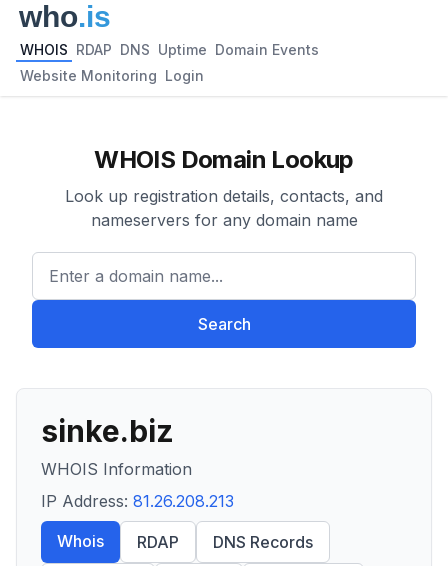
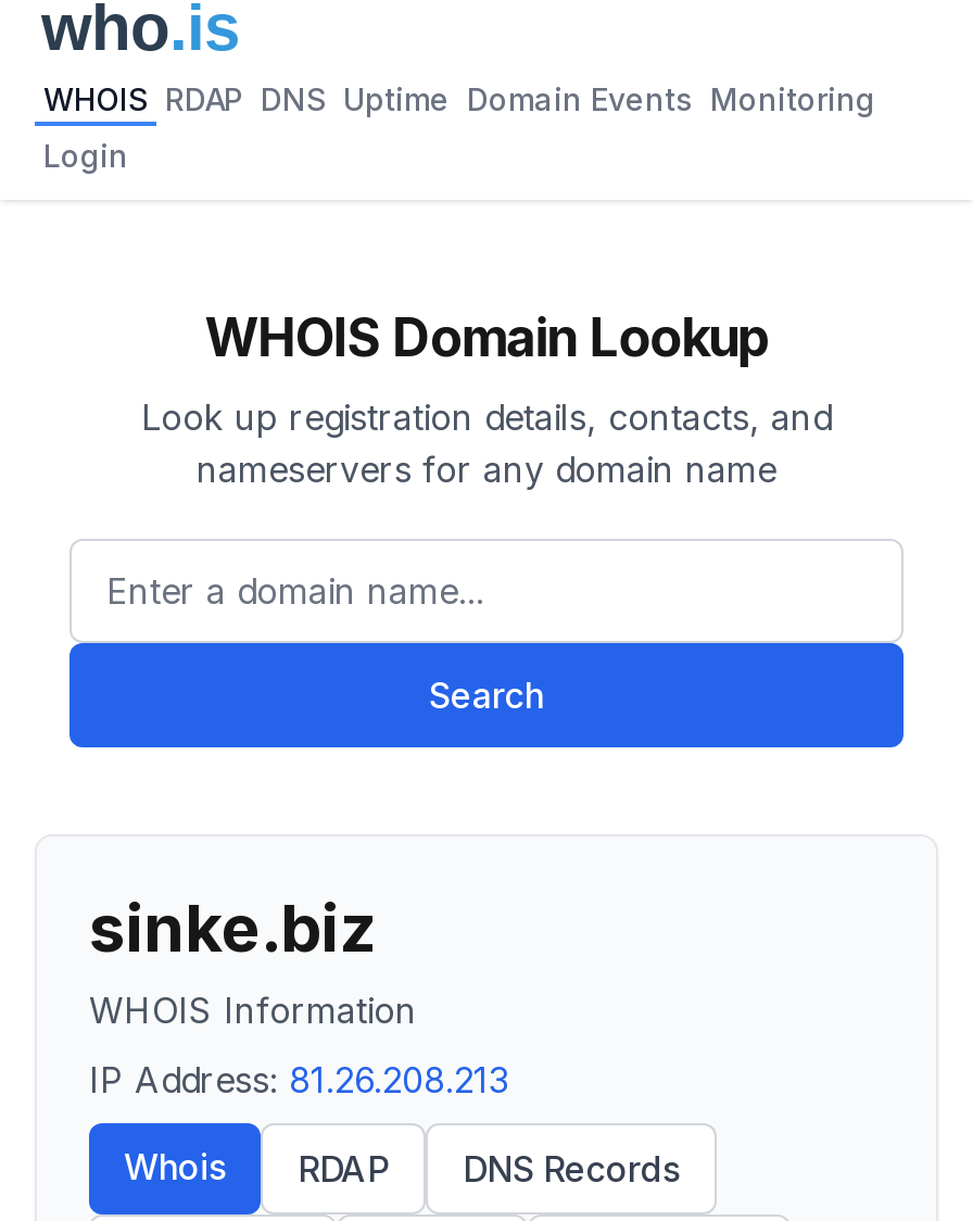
[20,41,319,58] WHOIS RDAP DNS Uptime Domain Events -> [43,80,875,117] WHOIS RDAP DNS Uptime Domain Events Monitoring
[20,67,204,84] Website Monitoring Login -> [43,137,128,174] Login

